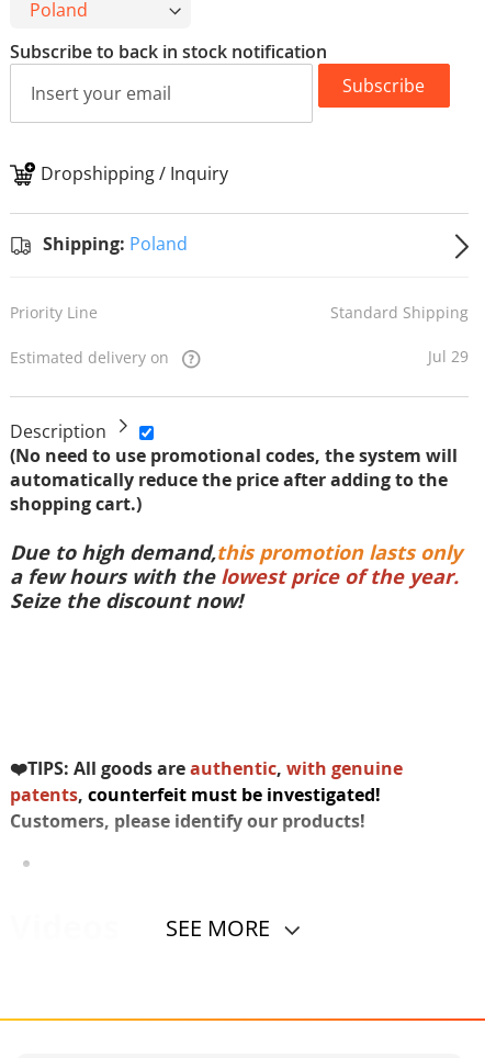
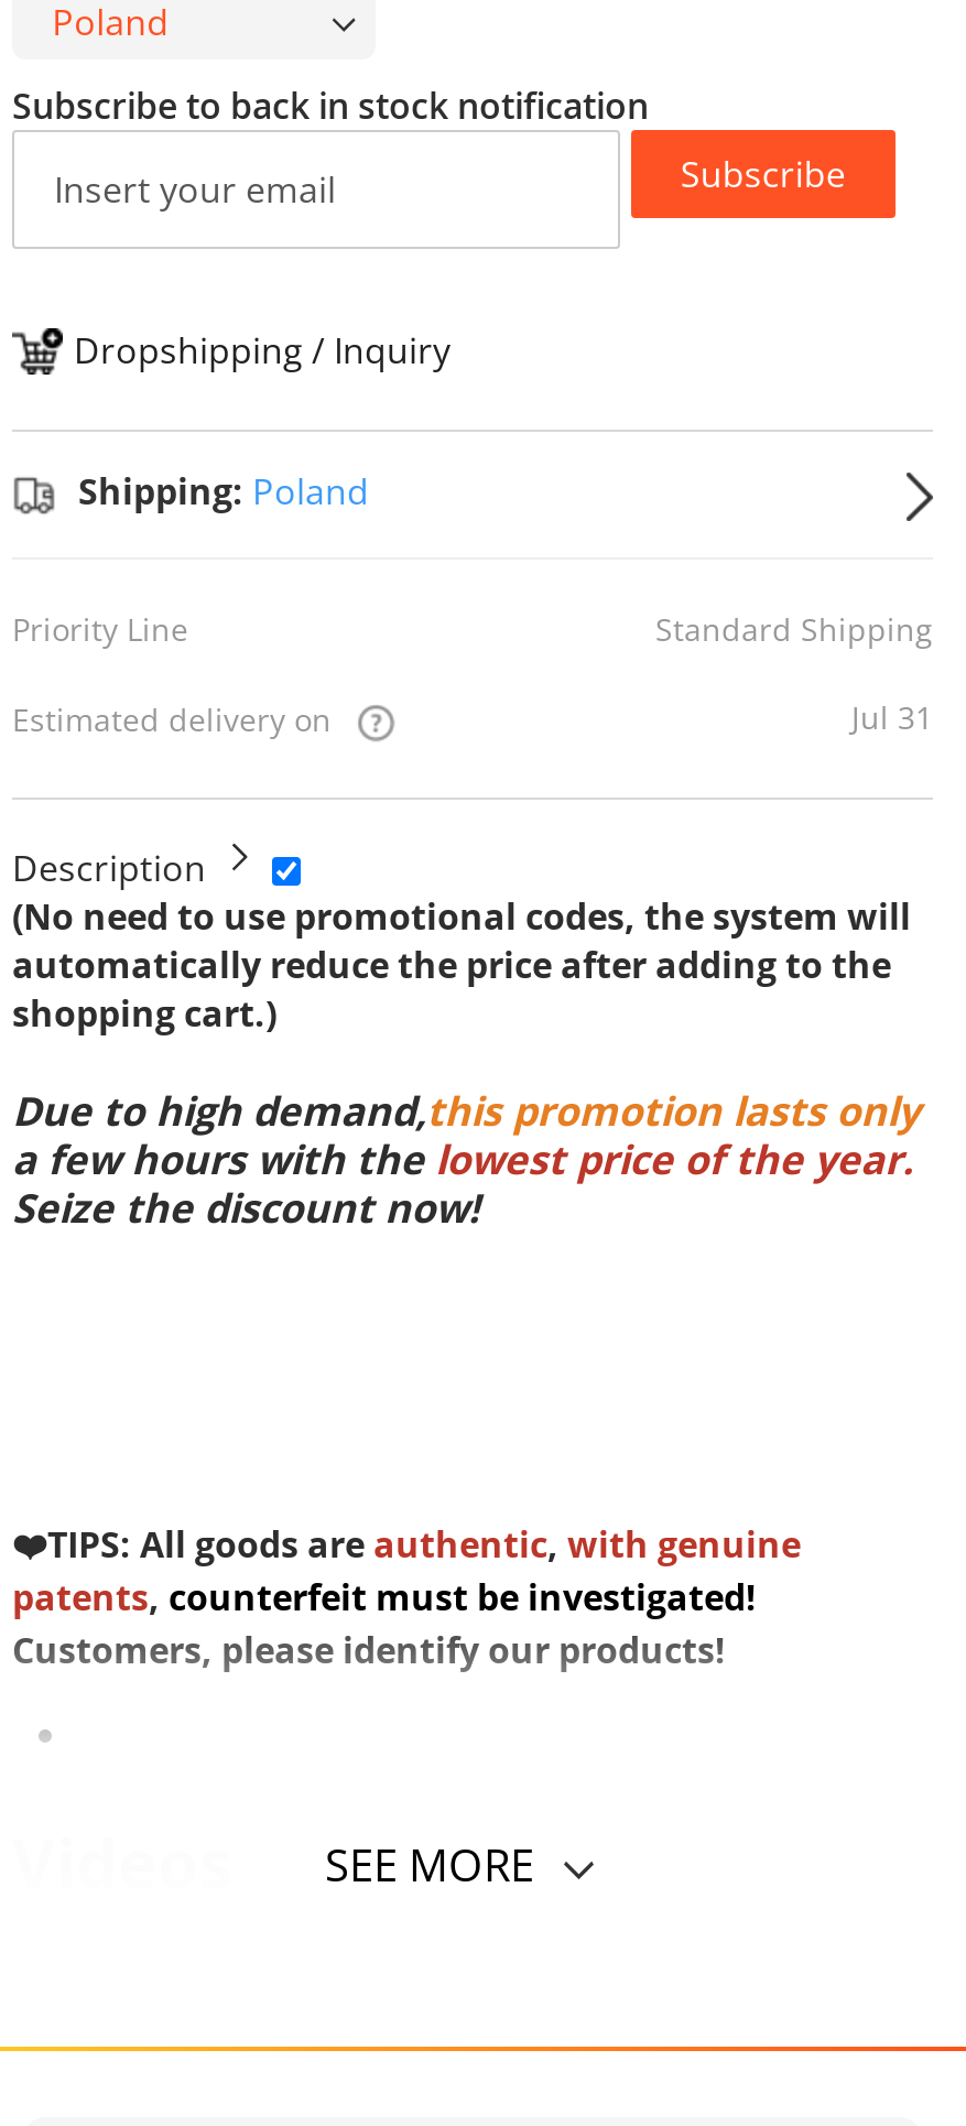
[428,346,469,366] Jul 29 -> [851,696,933,738] Jul 31

